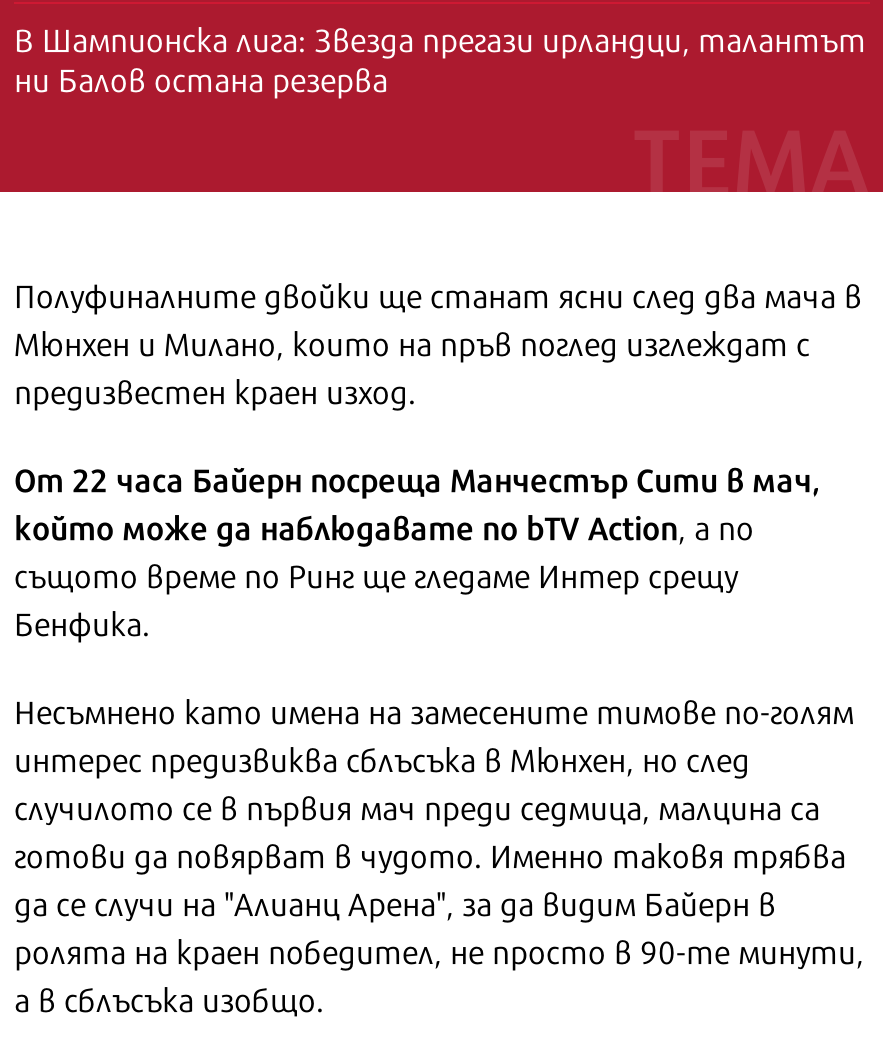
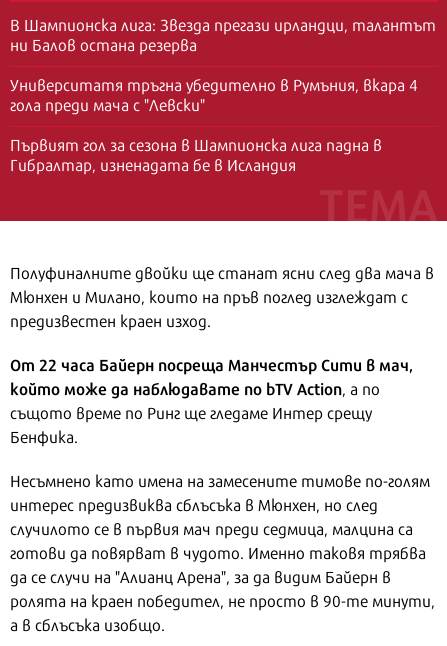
none -> [10,72,418,176] Университатя тръгна убедително в Румъния, вкара 4 | гола преди мача с "Левски" | Първият гол за сезона в Шампионска лига падна в | Гибралтар, изненадата бе в Исландия

